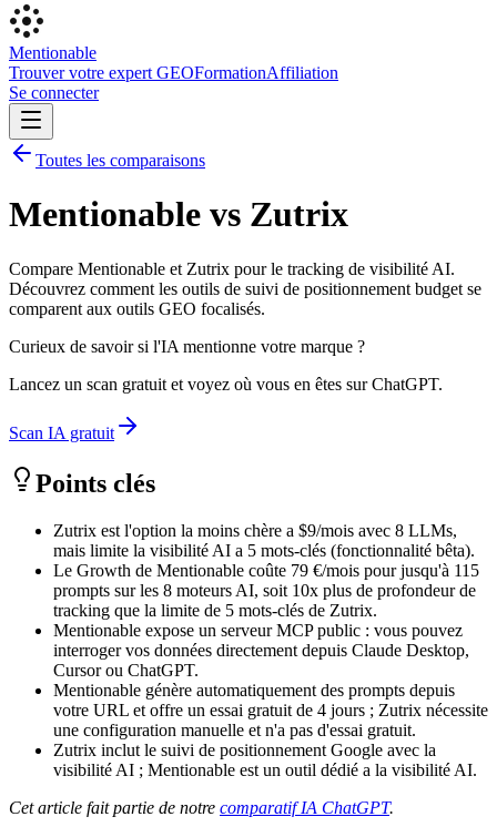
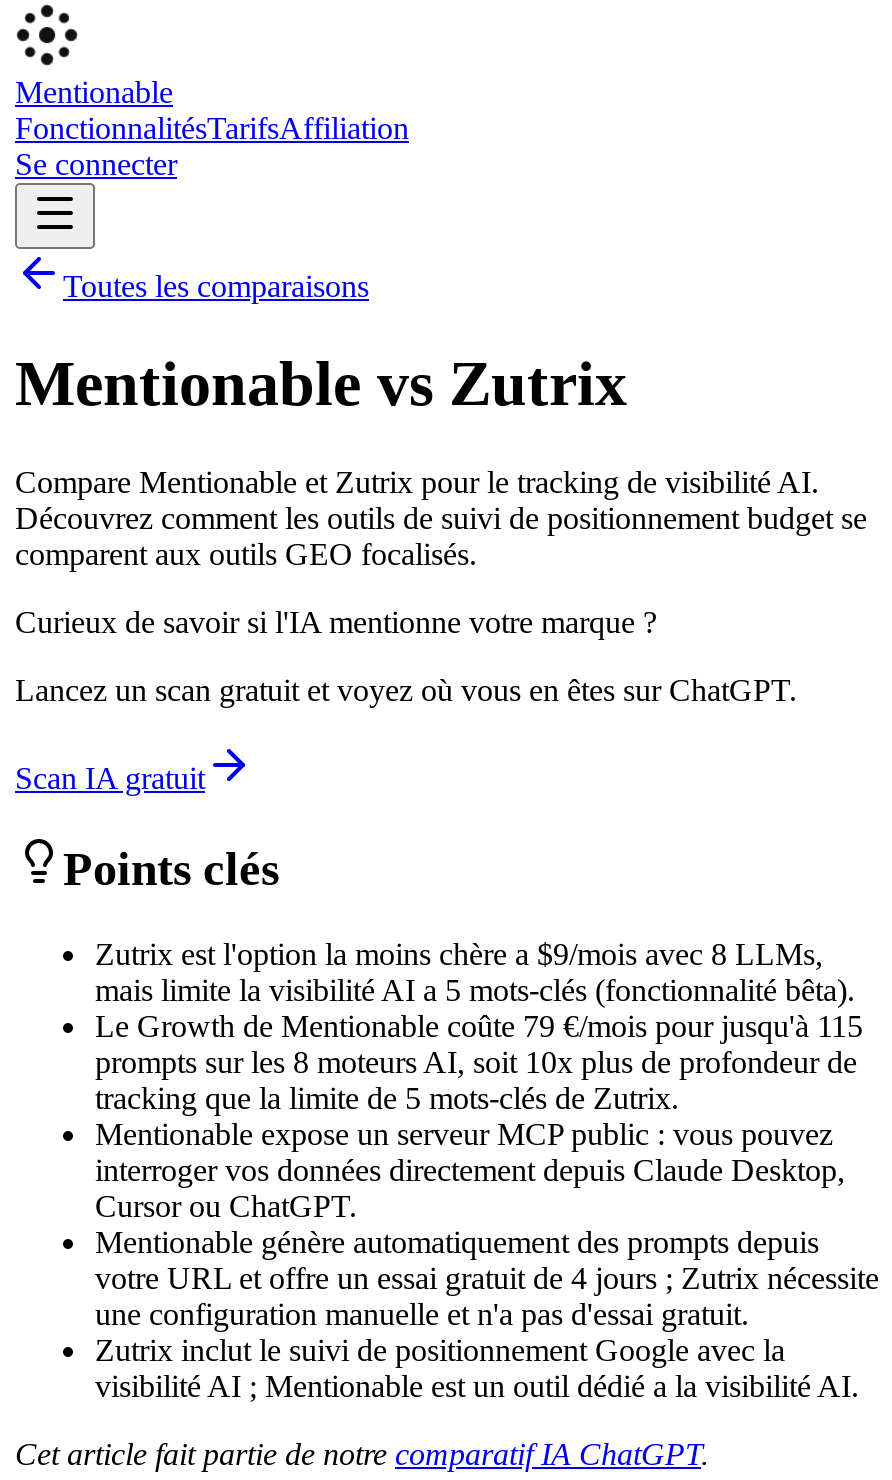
[9,63,338,82] Trouver votre expert GEOFormationAffiliation -> [15,111,409,145] FonctionnalitésTarifsAffiliation

